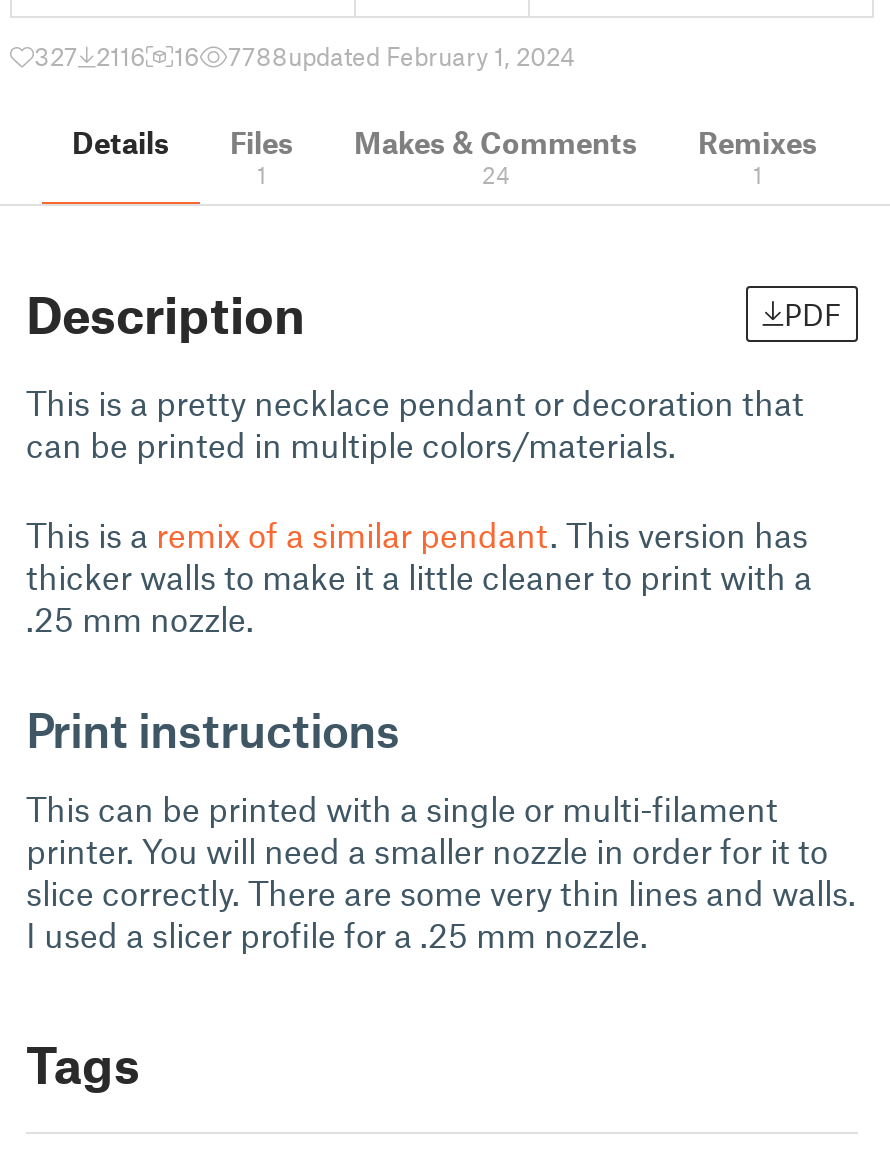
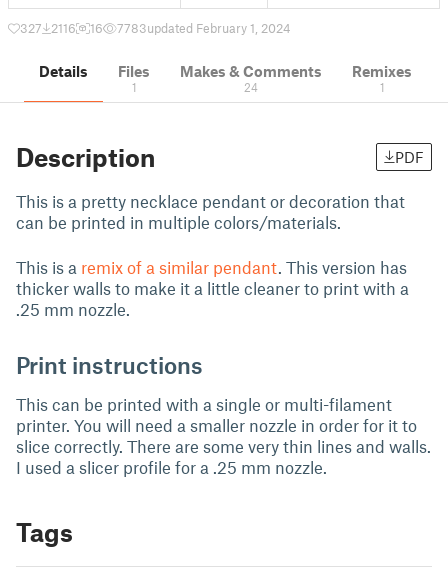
[228,40,576,72] 7788updated February 1, 2024 -> [117,20,291,36] 7783updated February 1, 2024

